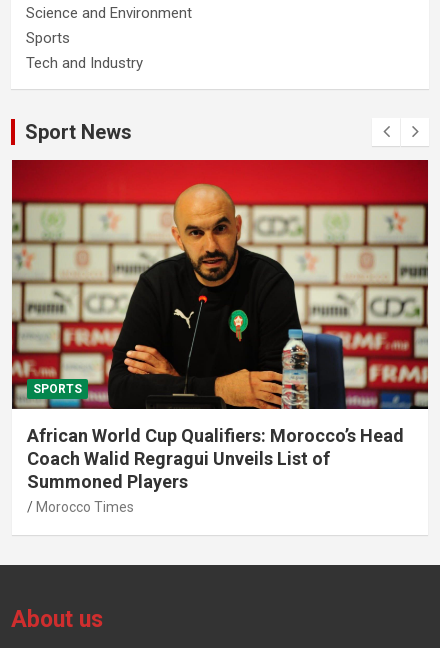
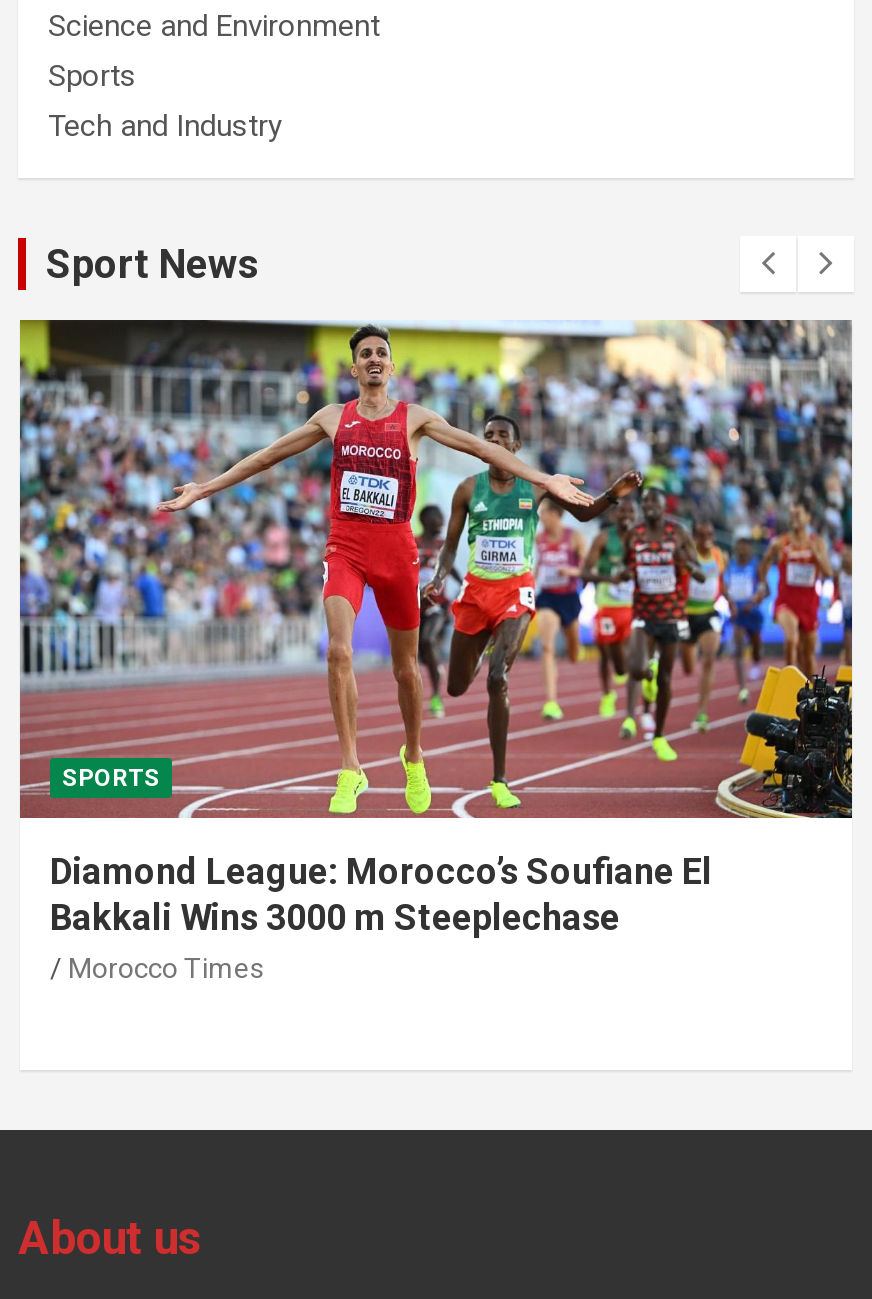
[11,159,429,492] [image] | African World Cup Qualifiers: Morocco’s Head | Coach Walid Regragui Unveils List of | Summoned Players -> [18,318,854,939] [image] | Diamond League: Morocco’s Soufiane El | Bakkali Wins 3000 m Steeplechase
moved [36,499,134,515] -> [68,953,264,985]: Morocco Times

